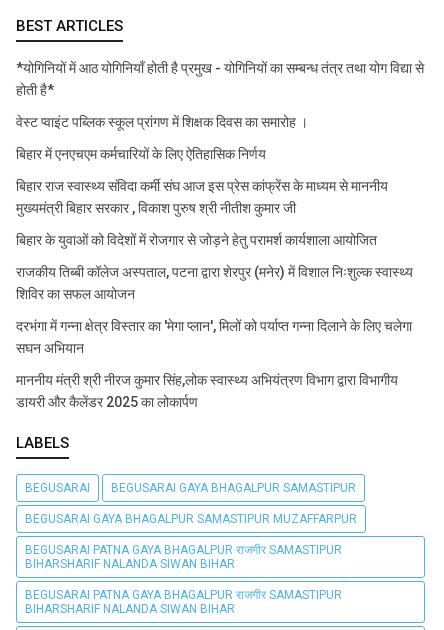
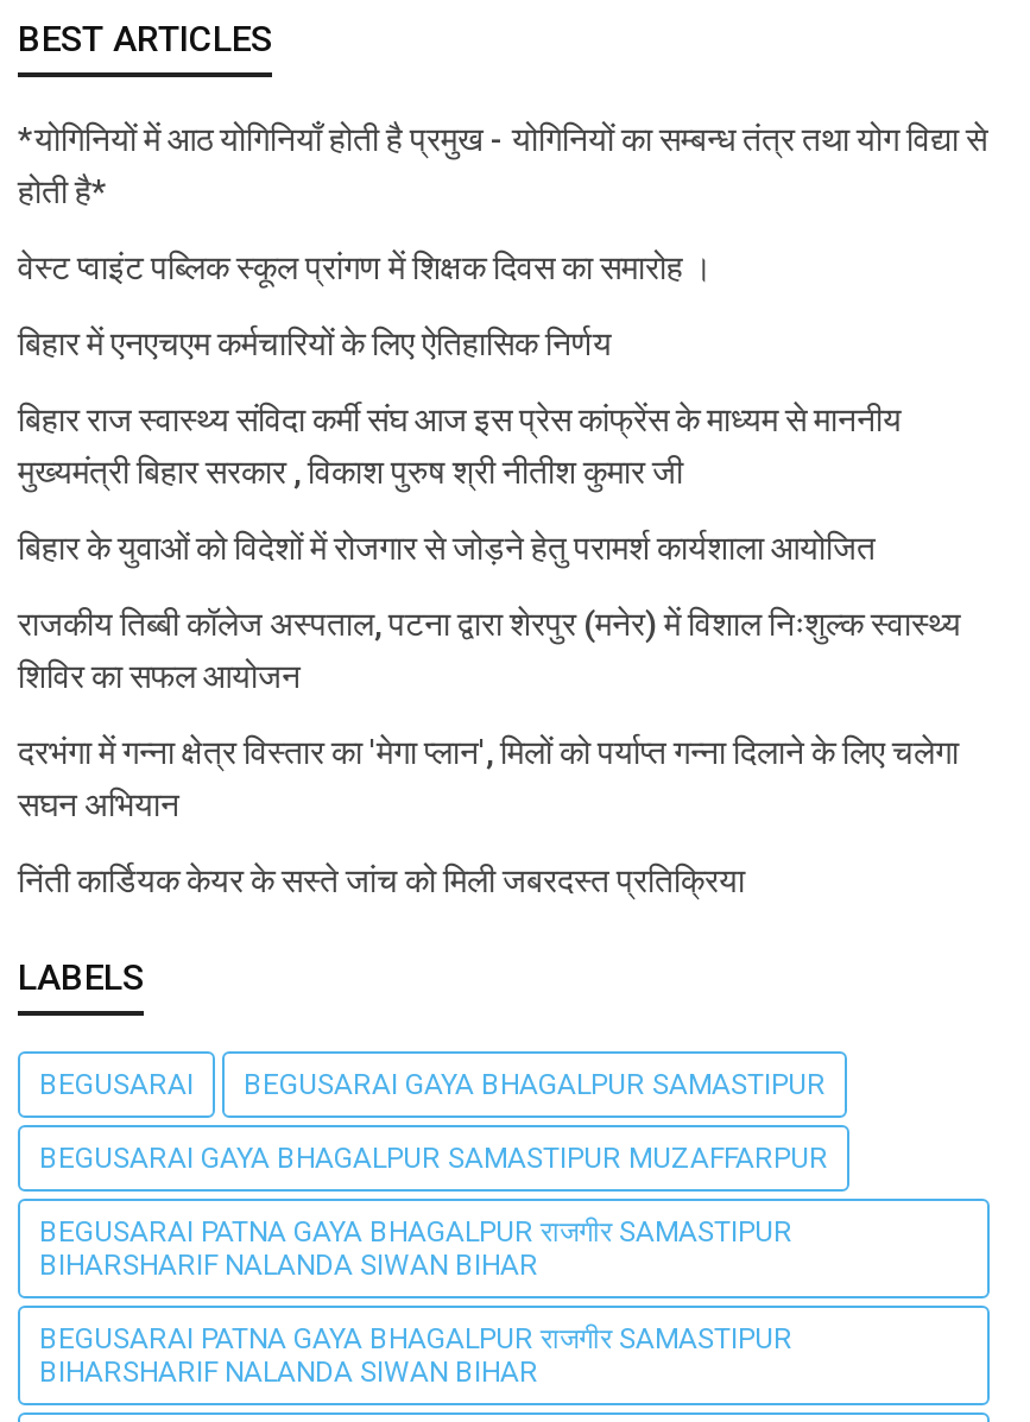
[16,372,398,410] माननीय मंत्री श्री नीरज कुमार सिंह,लोक स्वास्थ्य अभियंत्रण विभाग द्वारा विभागीय | डायरी और कैलेंडर 2025 का लोकार्पण -> [18,862,745,900] निंती कार्डियक केयर के सस्ते जांच को मिली जबरदस्त प्रतिक्रिया

